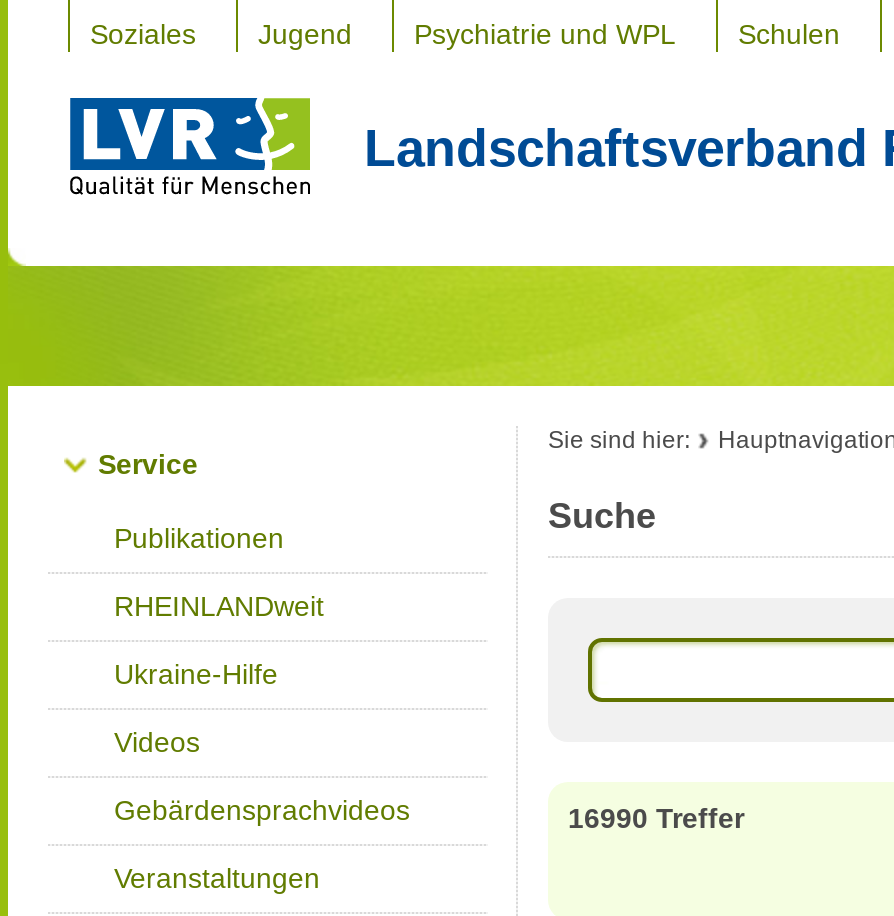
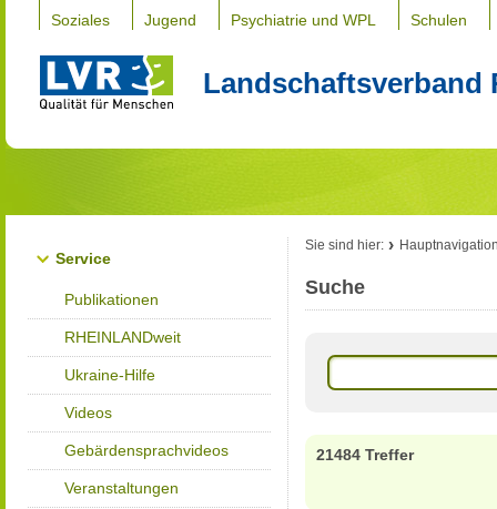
[568,802,744,834] 16990 Treffer -> [316,446,414,464] 21484 Treffer

